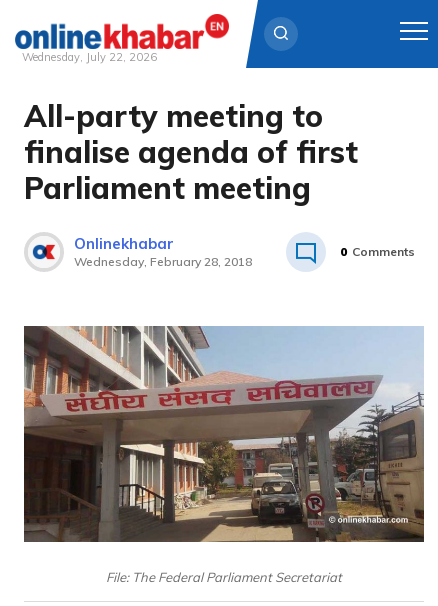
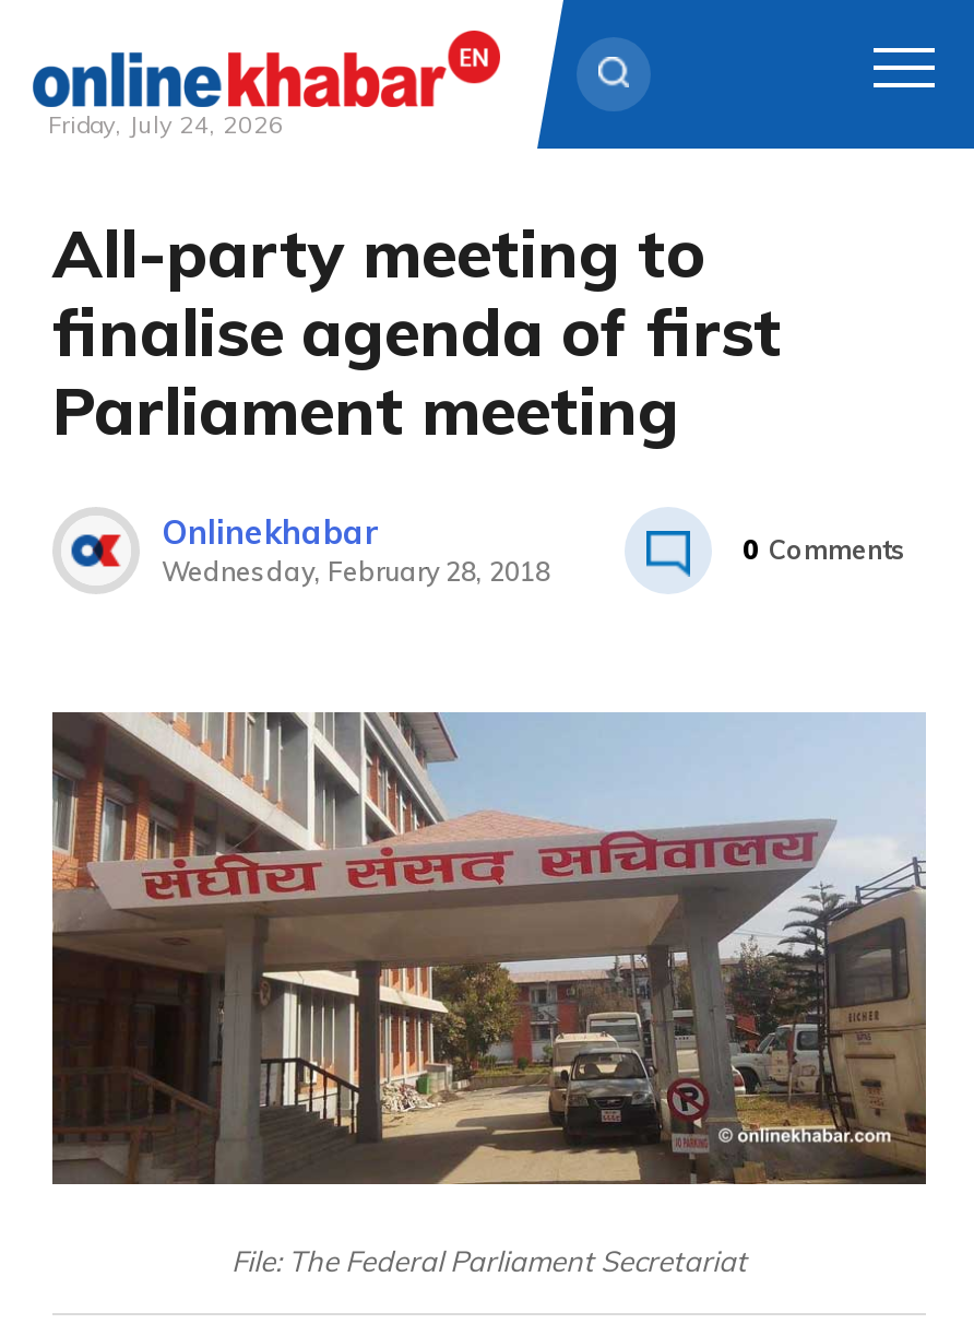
[22,50,157,64] Wednesday, July 22, 2026 -> [48,109,284,140] Friday, July 24, 2026

